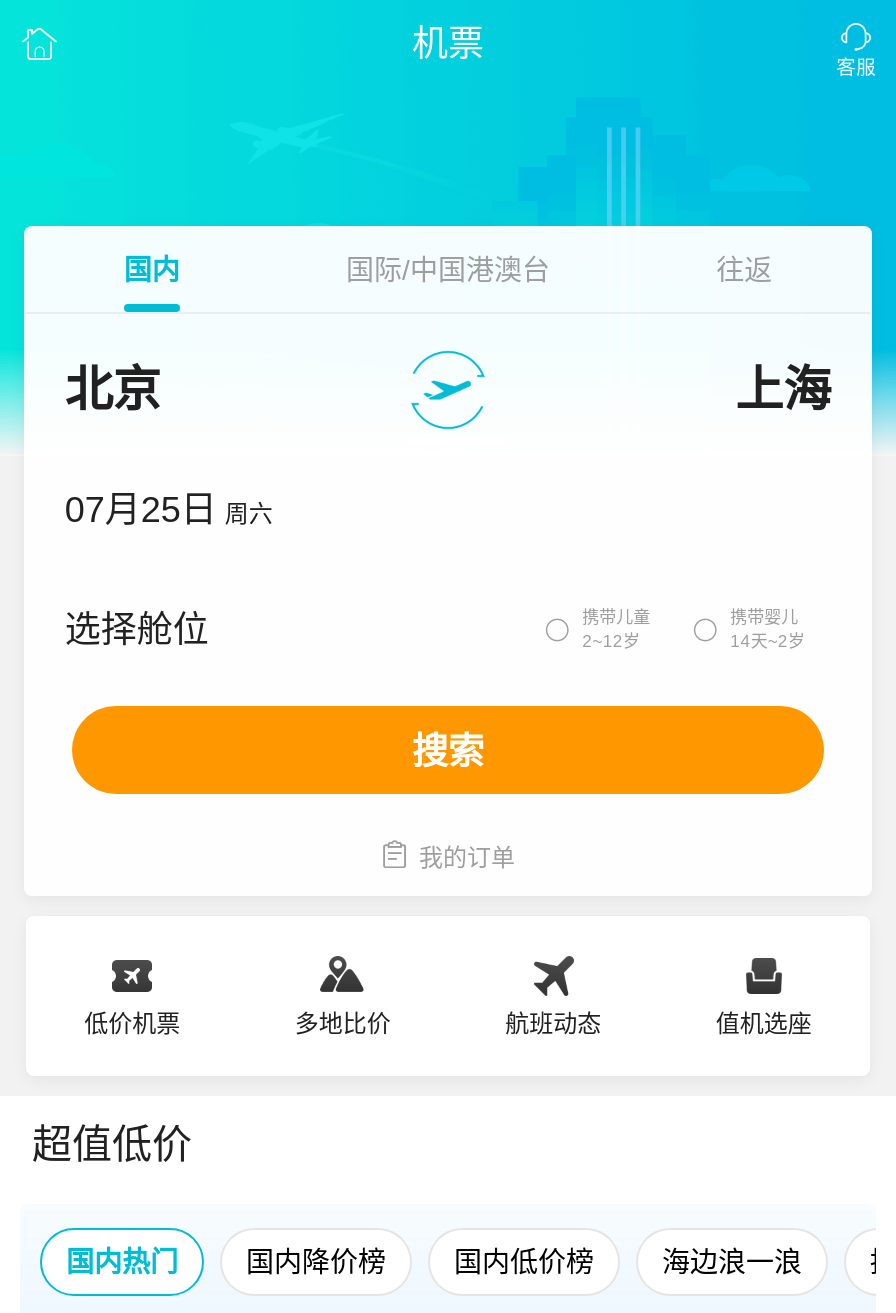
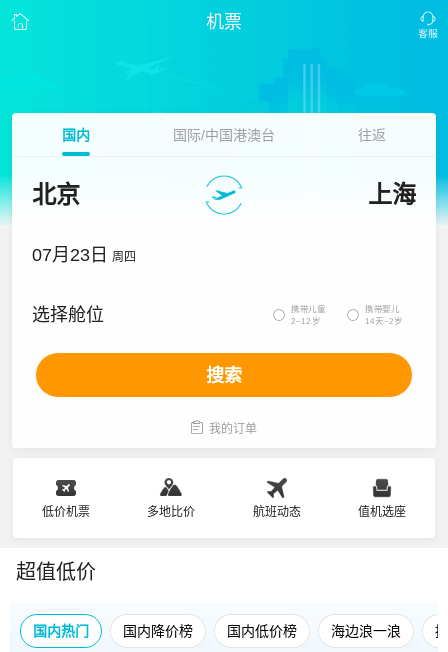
[65,490,273,530] 07月25日 周六 -> [32,245,136,265] 07月23日 周四

